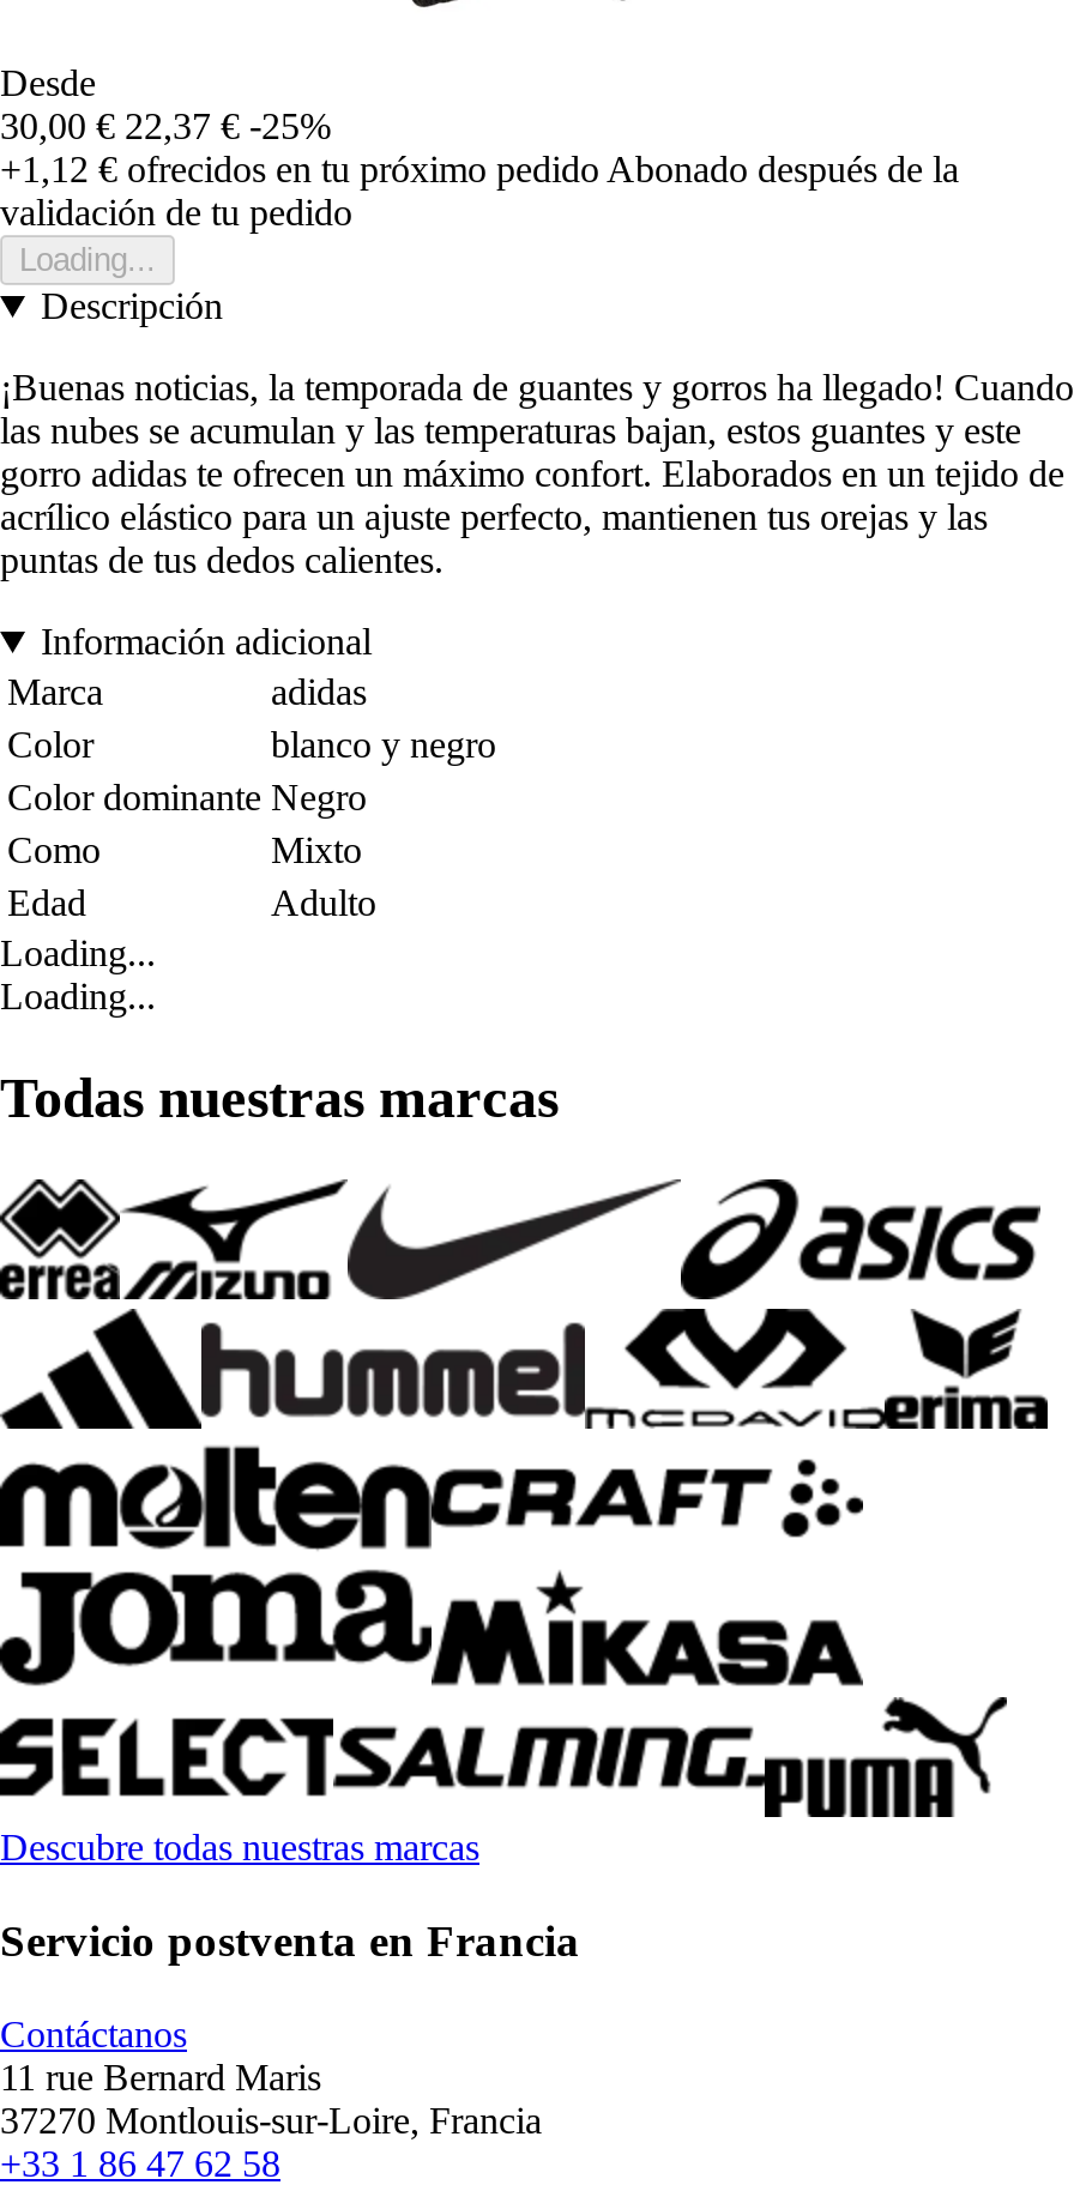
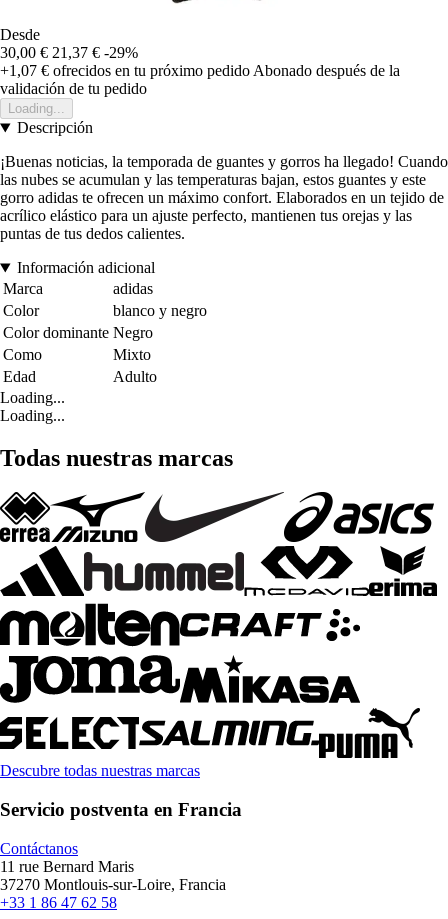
[0,106,331,147] 30,00 € 22,37 € -25% -> [0,44,138,61] 30,00 € 21,37 € -29%
[0,149,959,190] +1,12 €ofrecidos en tu próximo pedido Abonado después de la -> [0,62,400,79] +1,07 €ofrecidos en tu próximo pedido Abonado después de la

